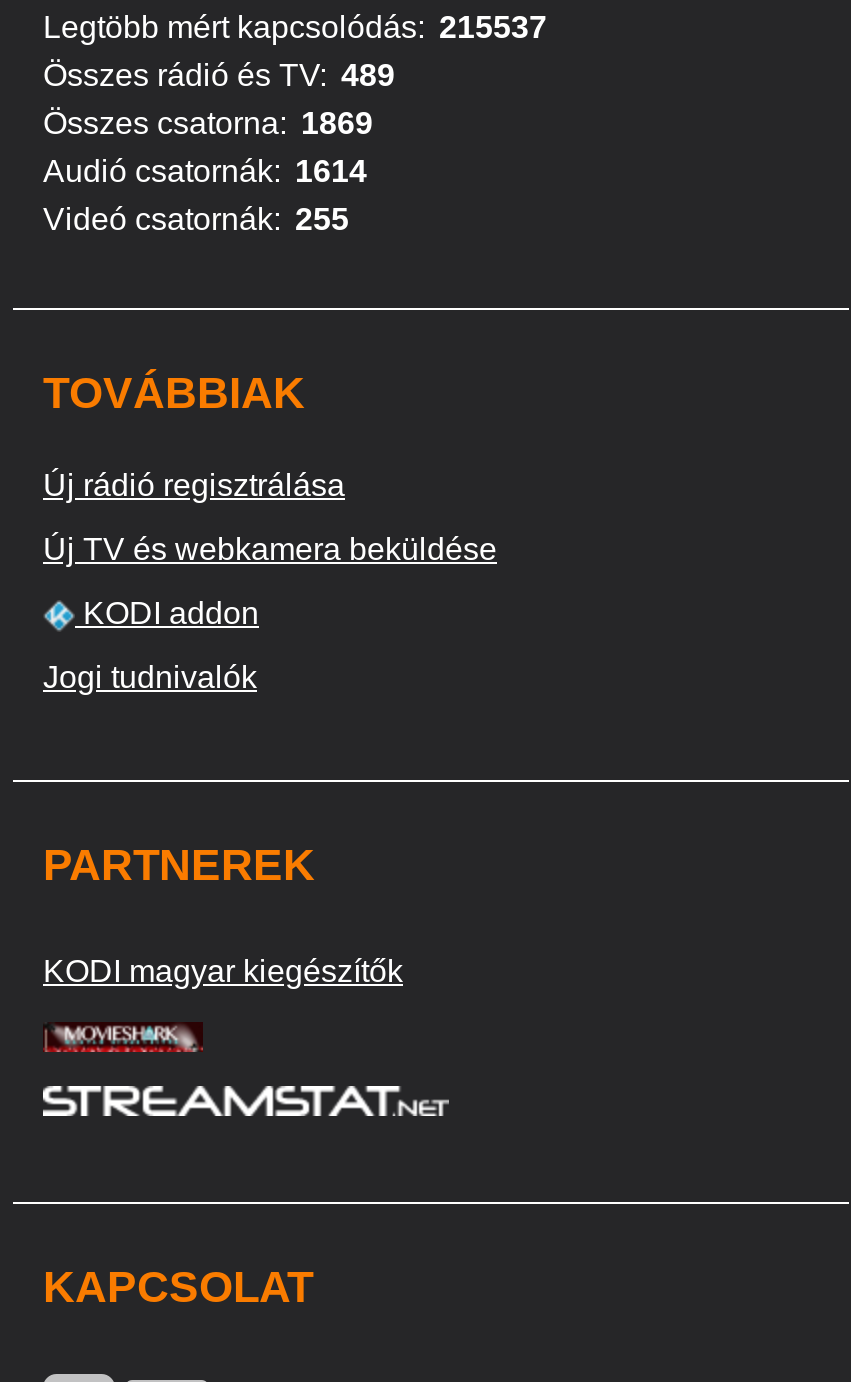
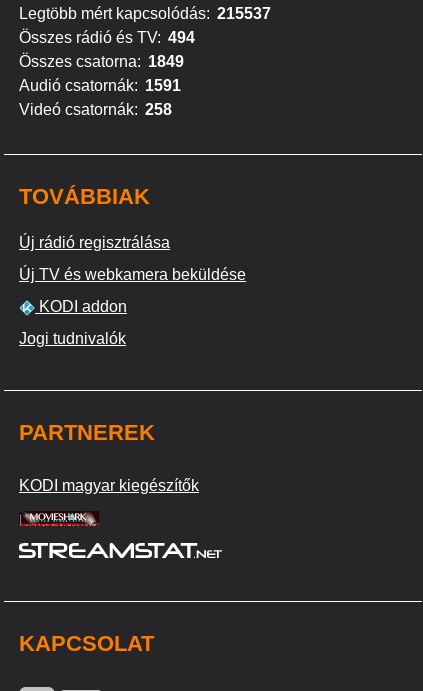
[43,58,395,92] Összes rádió és TV: 489 -> [19,29,195,46] Összes rádió és TV: 494
[43,106,373,140] Összes csatorna: 1869 -> [19,53,184,70] Összes csatorna: 1849
[43,154,367,188] Audió csatornák: 1614 -> [19,77,181,94] Audió csatornák: 1591
[43,202,349,236] Videó csatornák: 255 -> [19,101,172,118] Videó csatornák: 258

